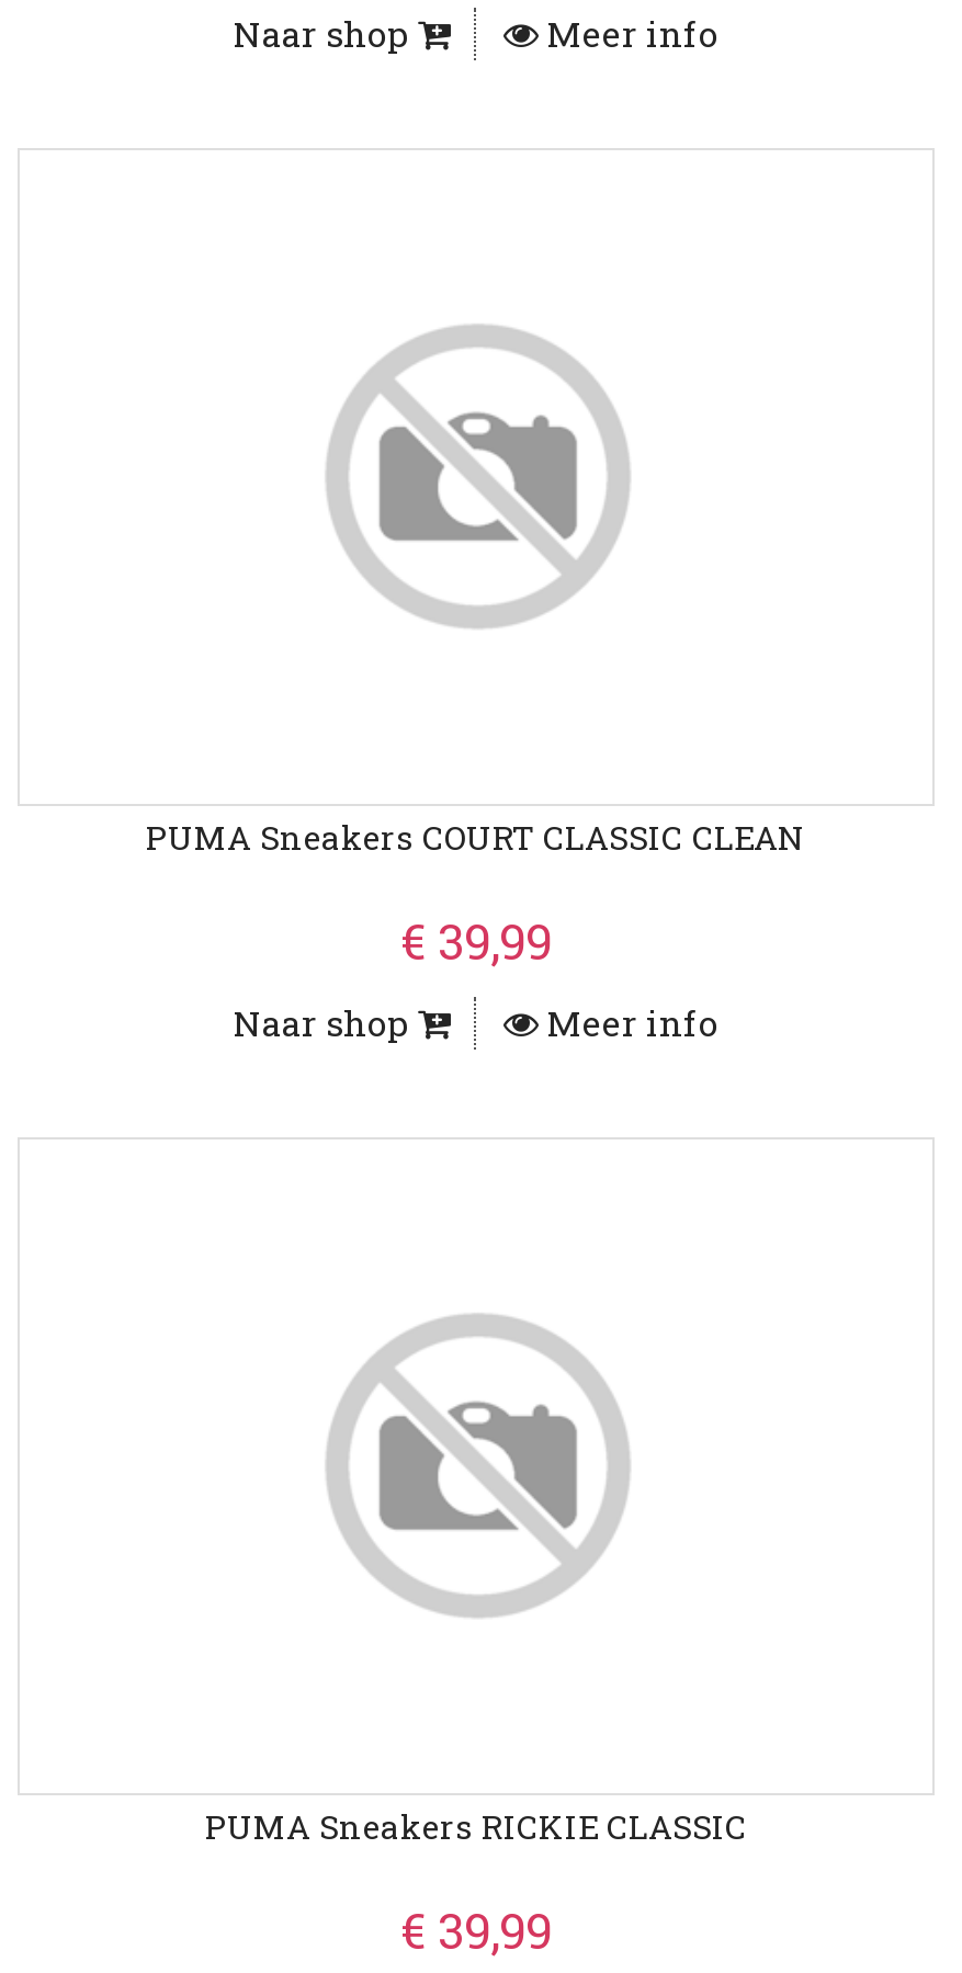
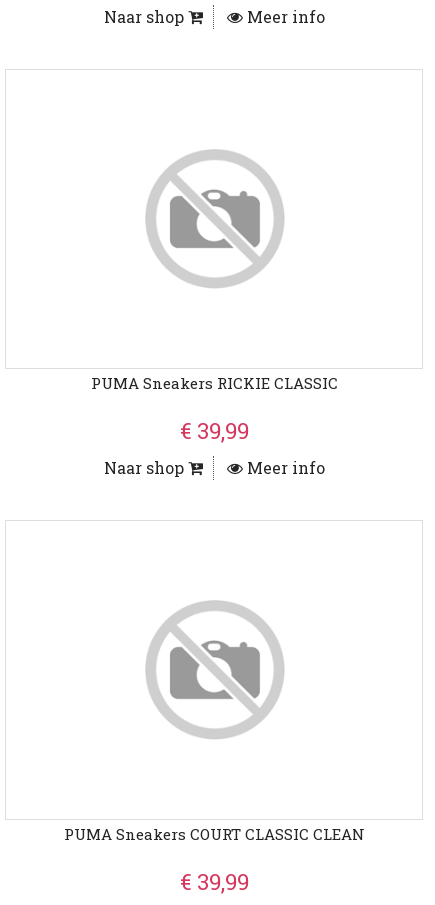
moved [146,816,806,859] -> [63,824,364,844]: PUMA Sneakers COURT CLASSIC CLEAN
moved [205,1805,747,1849] -> [90,373,337,393]: PUMA Sneakers RICKIE CLASSIC

